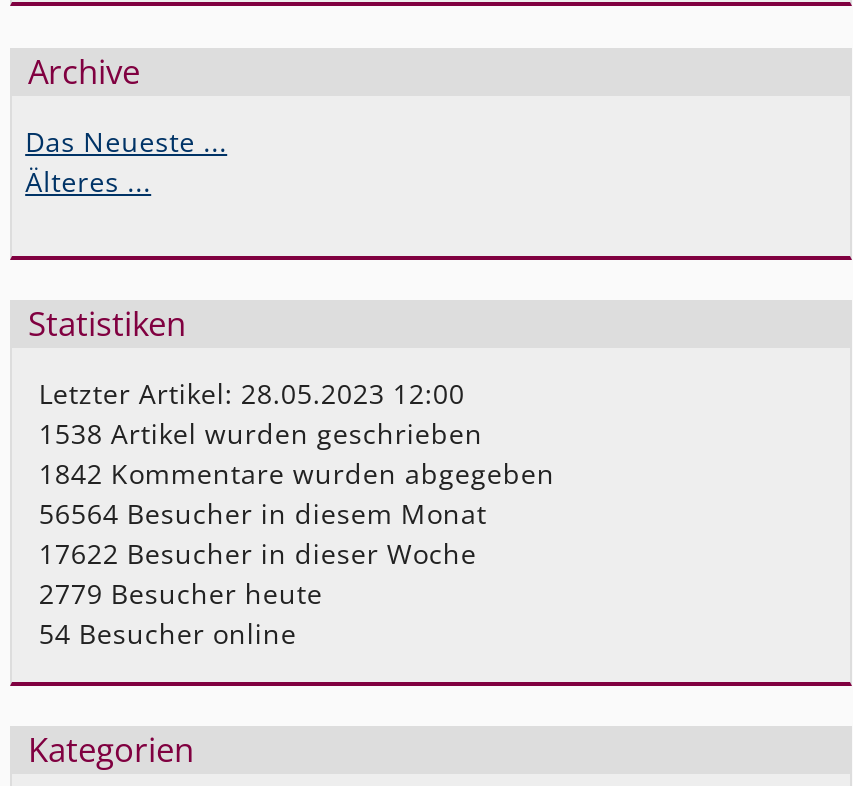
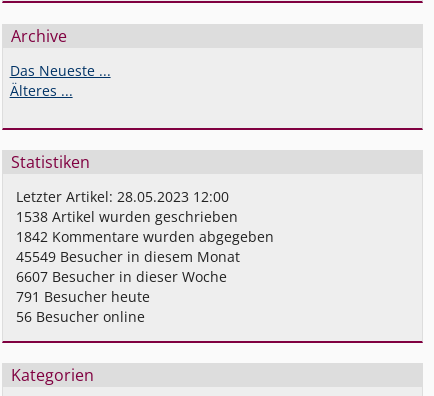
[39,495,487,533] 56564 Besucher in diesem Monat -> [16,247,240,266] 45549 Besucher in diesem Monat
[39,535,477,573] 17622 Besucher in dieser Woche -> [16,267,227,286] 6607 Besucher in dieser Woche
[39,575,323,613] 2779 Besucher heute -> [16,287,150,306] 791 Besucher heute
[39,615,297,653] 54 Besucher online -> [16,307,145,326] 56 Besucher online

